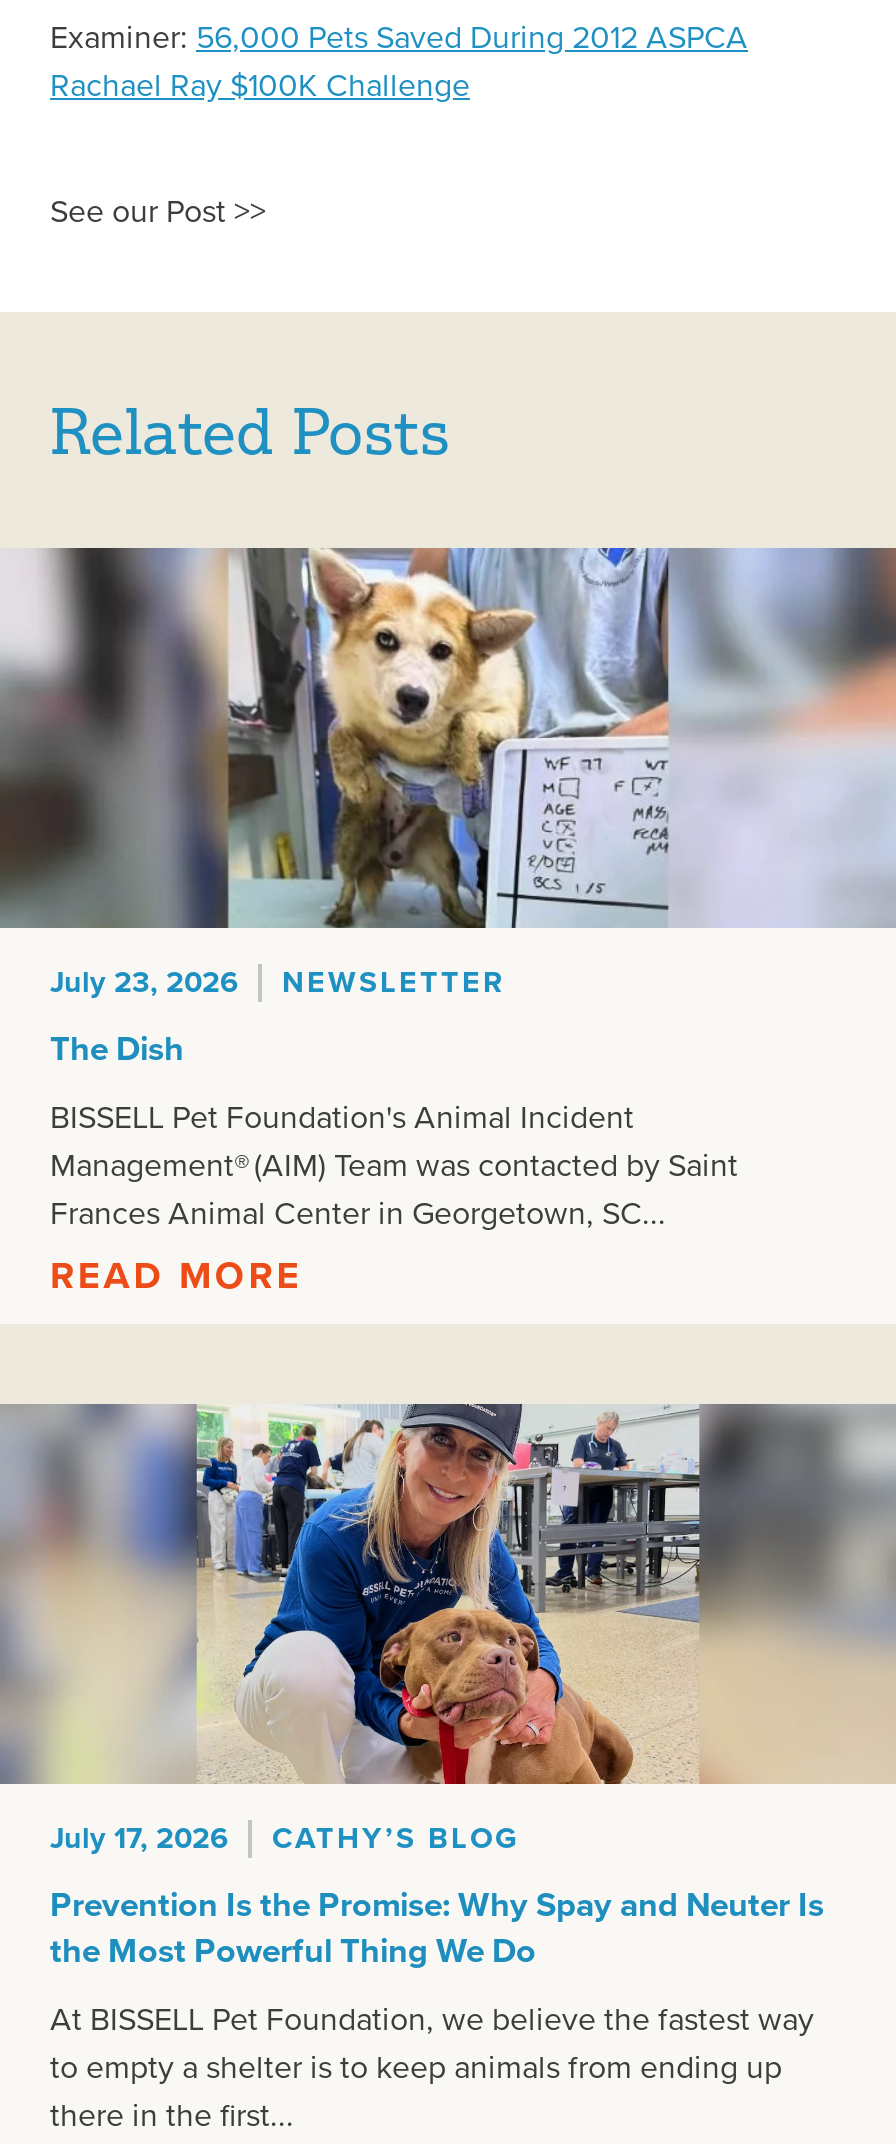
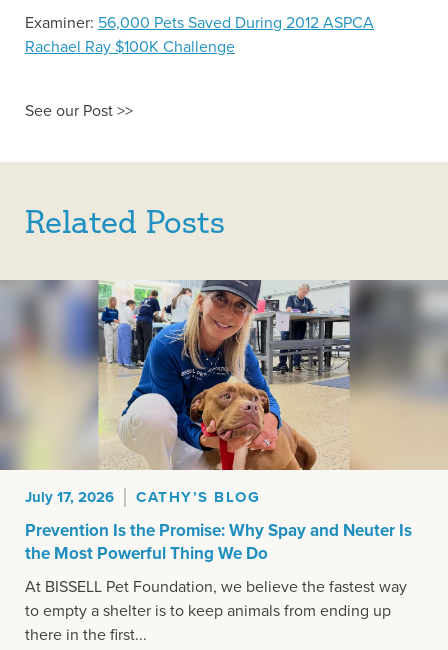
[6,546,890,1303] [image] | July 23, 2026 | NEWSLETTER | The Dish | BISSELL Pet Foundation's Animal Incident | Management® (AIM) Team was contacted by Saint | Frances Animal Center in Georgetown, SC... | READ MORE -> none

